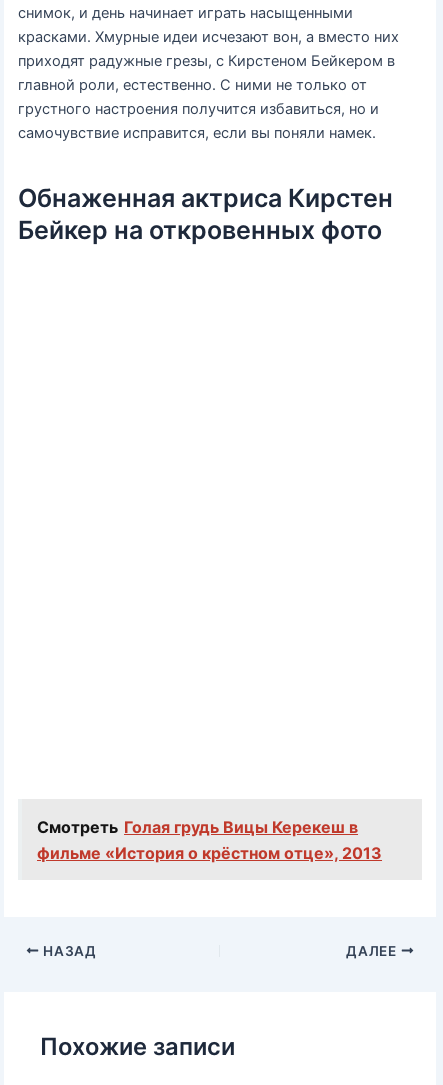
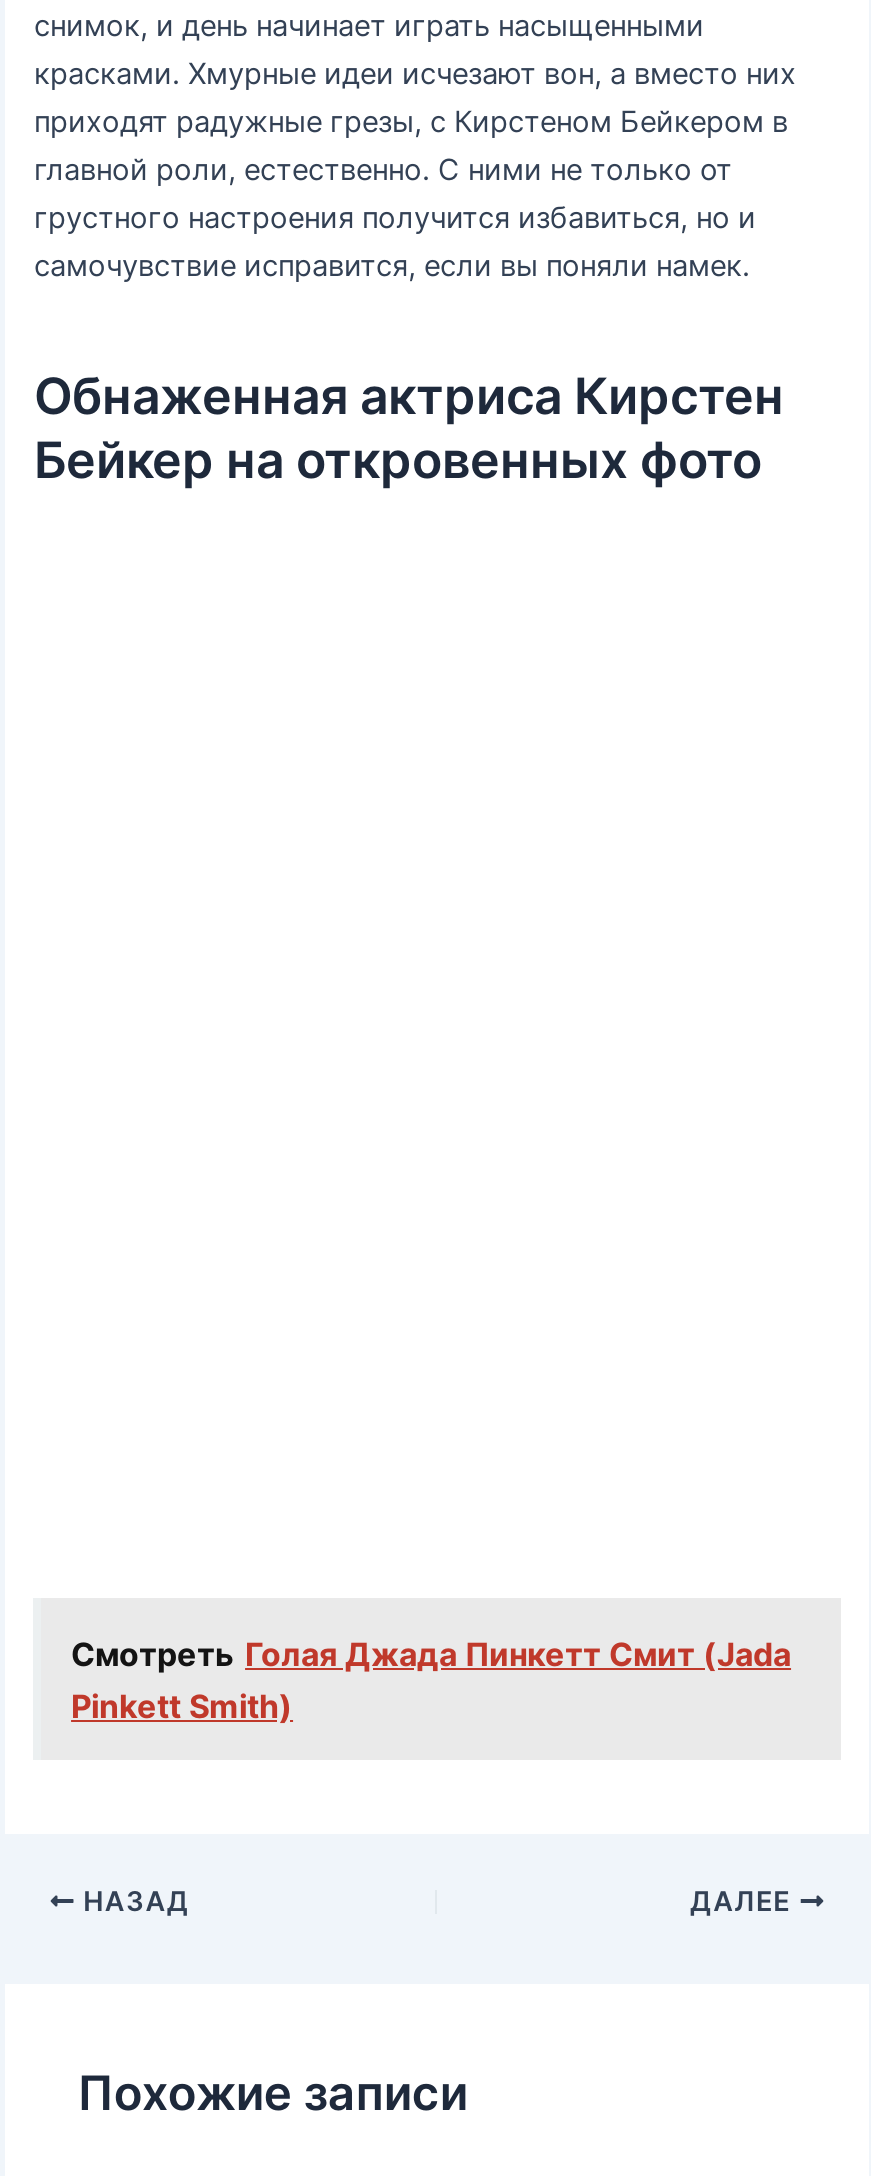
[37,817,382,863] Смотреть Голая грудь Вицы Керекеш в | фильме «История о крёстном отце», 2013 -> [71,1633,791,1725] Смотреть Голая Джада Пинкетт Смит (Jada | Pinkett Smith)

